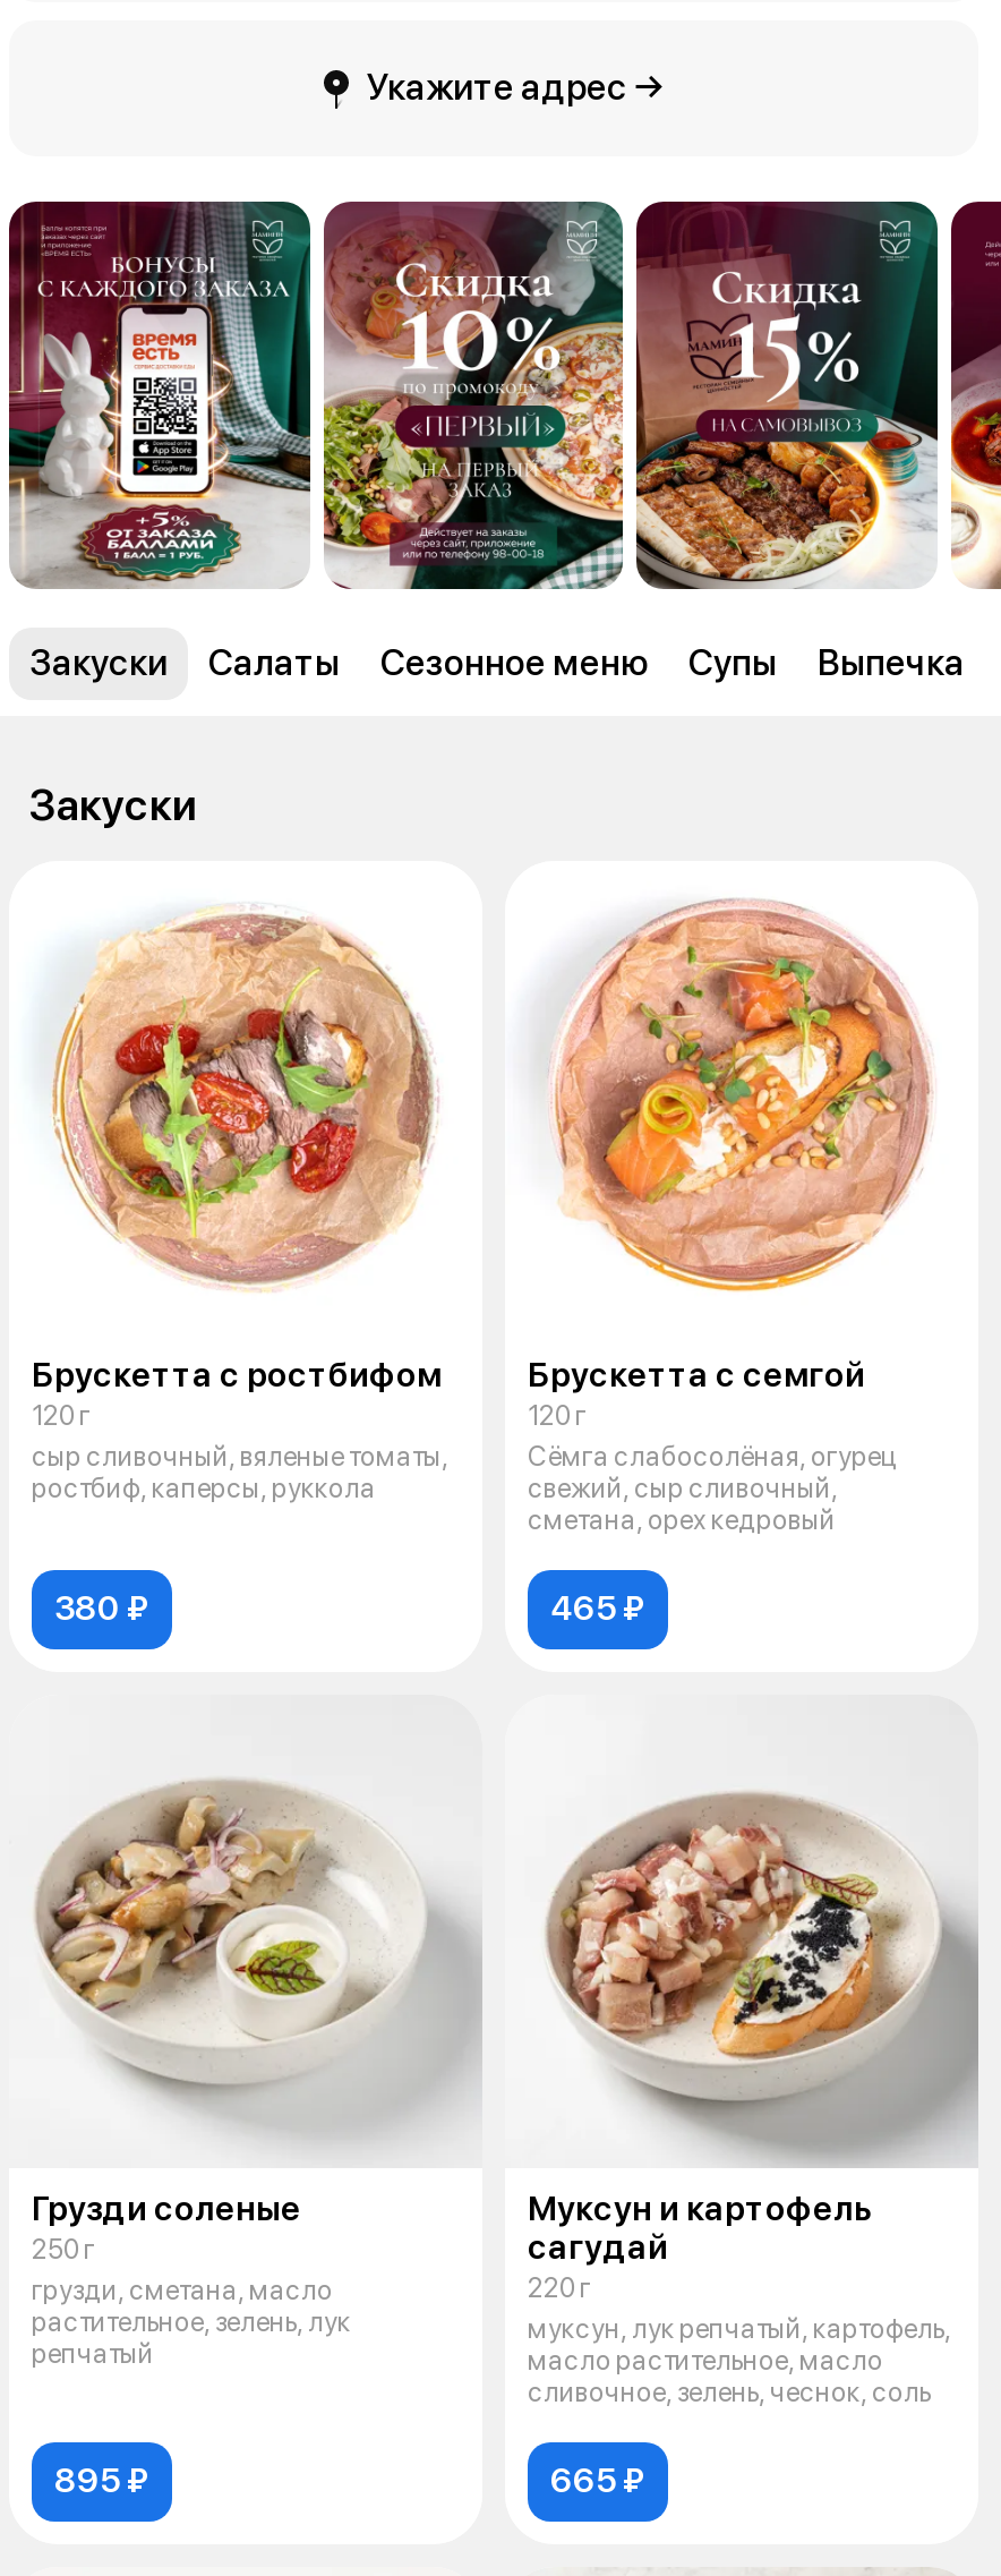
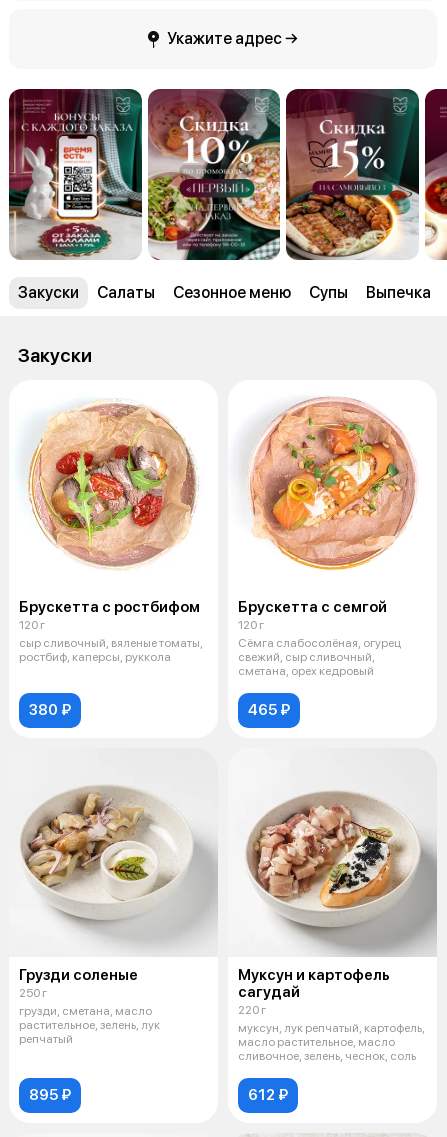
[550,2461,645,2502] 665 ₽ -> [248,1086,288,1104] 612 ₽

